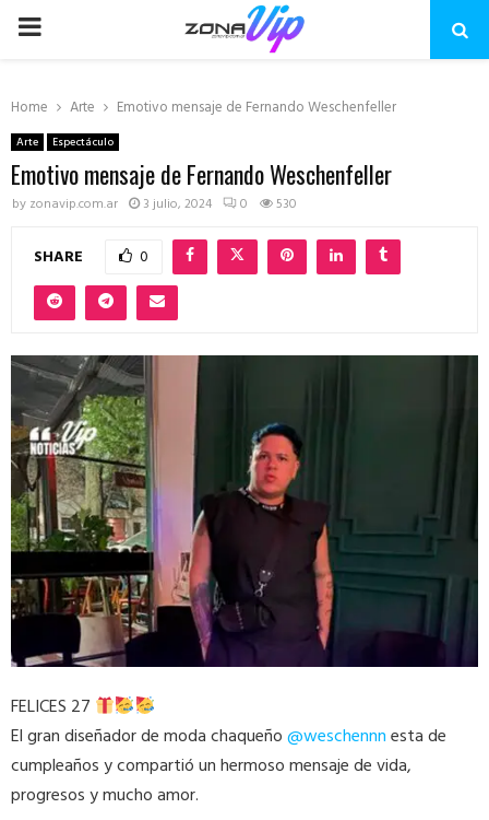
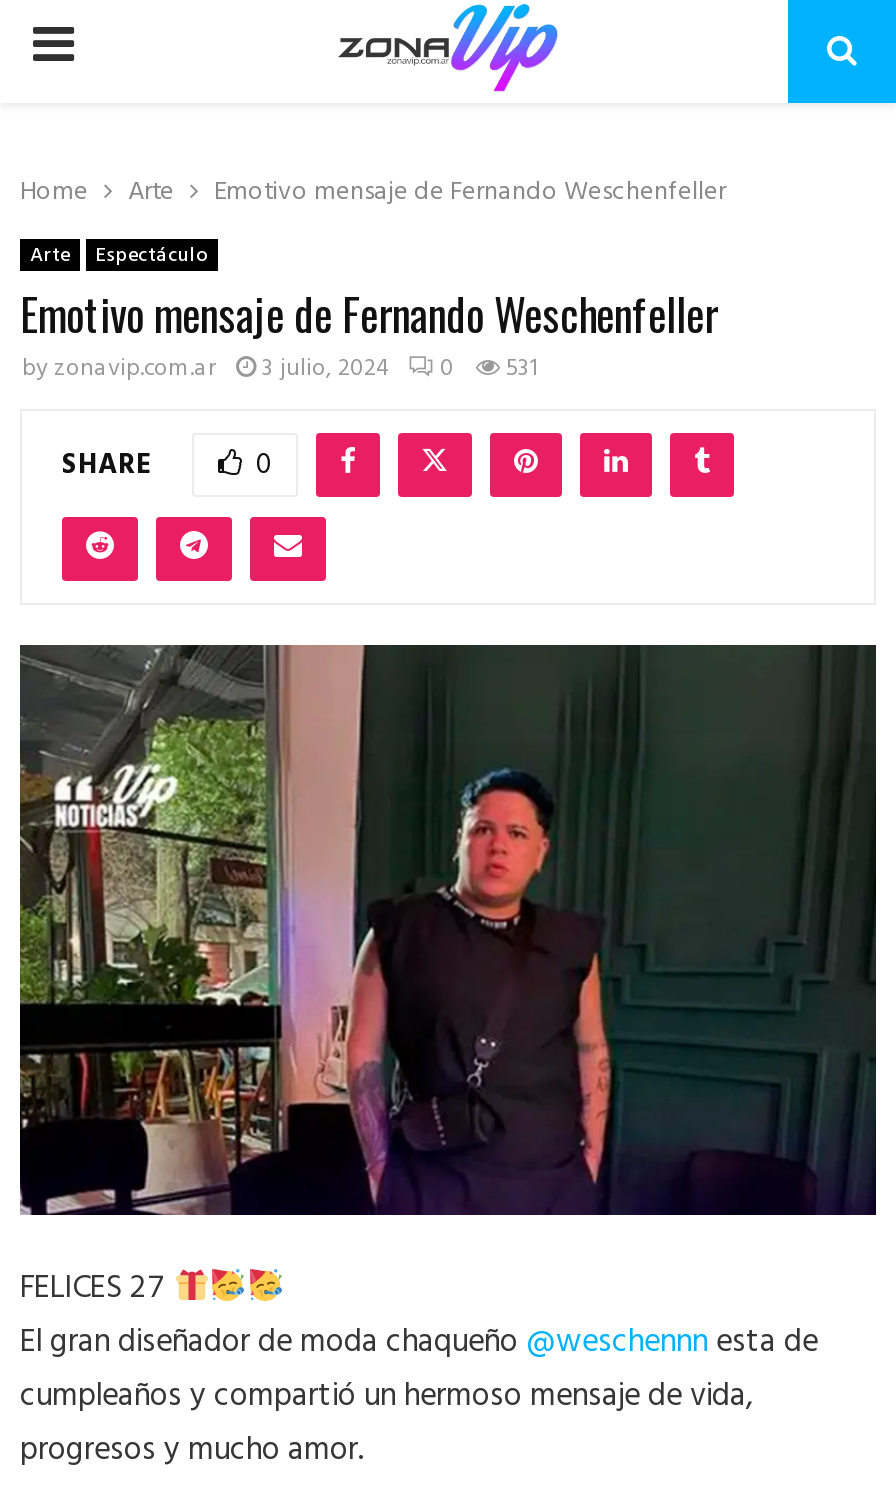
[12,194,297,215] by zonavip.com.ar 3 julio, 2024 0 530 -> [22,349,538,389] by zonavip.com.ar 3 julio, 2024 0 531

